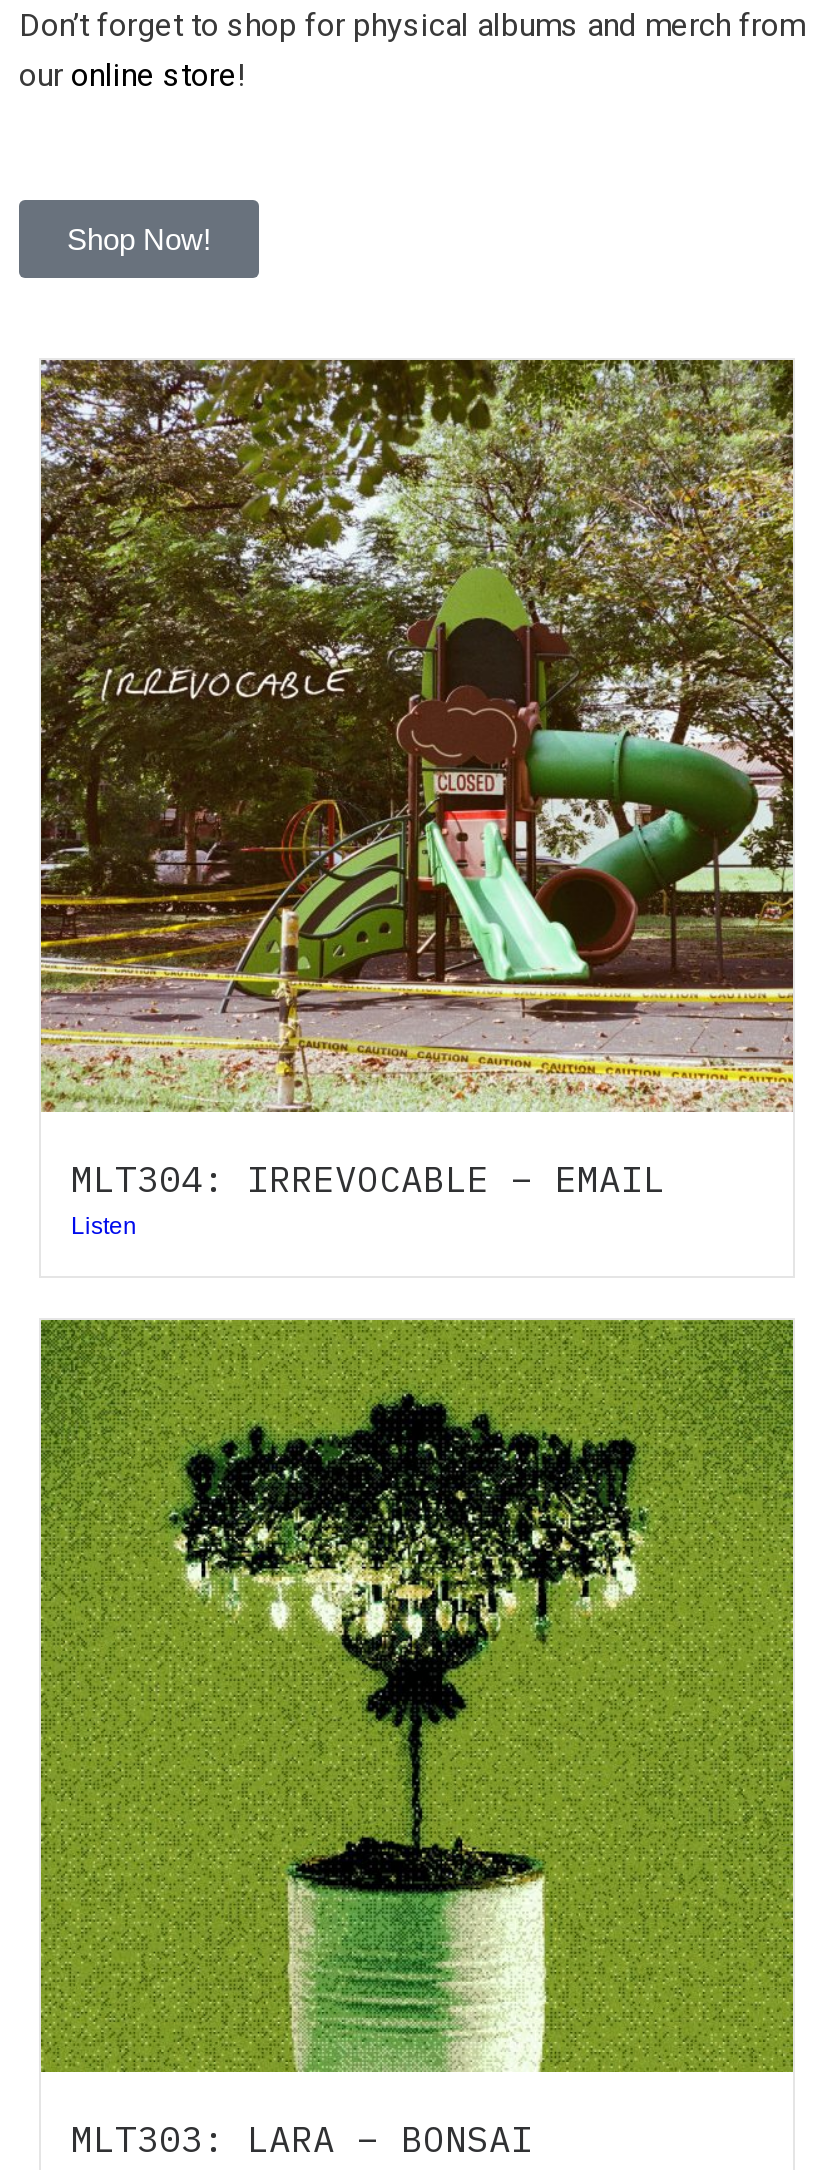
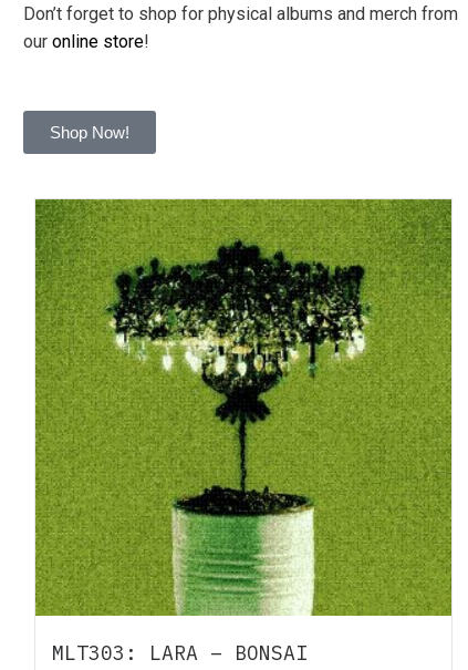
[39,358,795,1240] [image] | MLT304: IRREVOCABLE – EMAIL | Listen -> none

